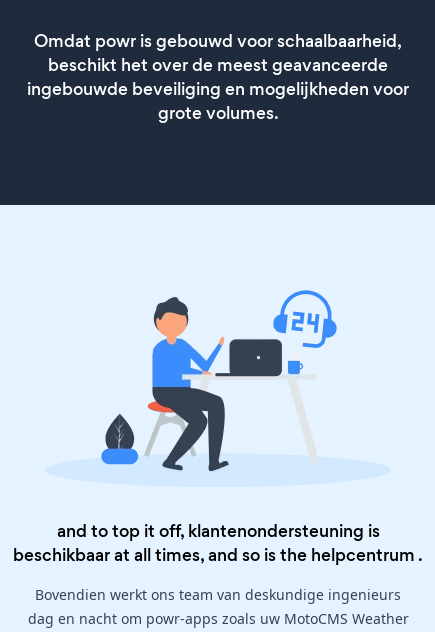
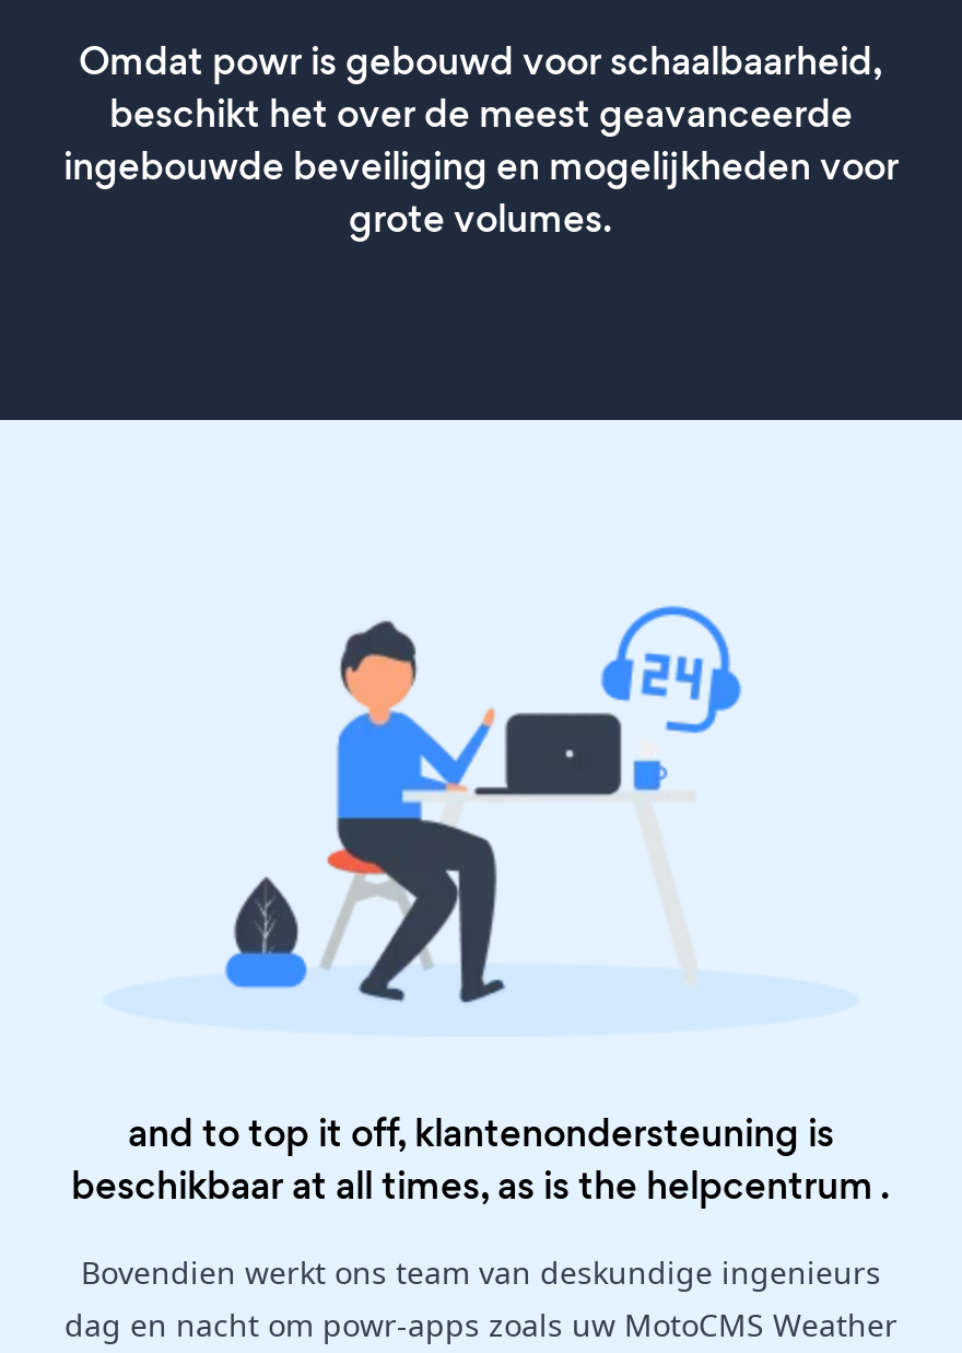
[13,543,423,567] beschikbaar at all times, and so is the helpcentrum. -> [71,1159,891,1211] beschikbaar at all times, as is the helpcentrum.

